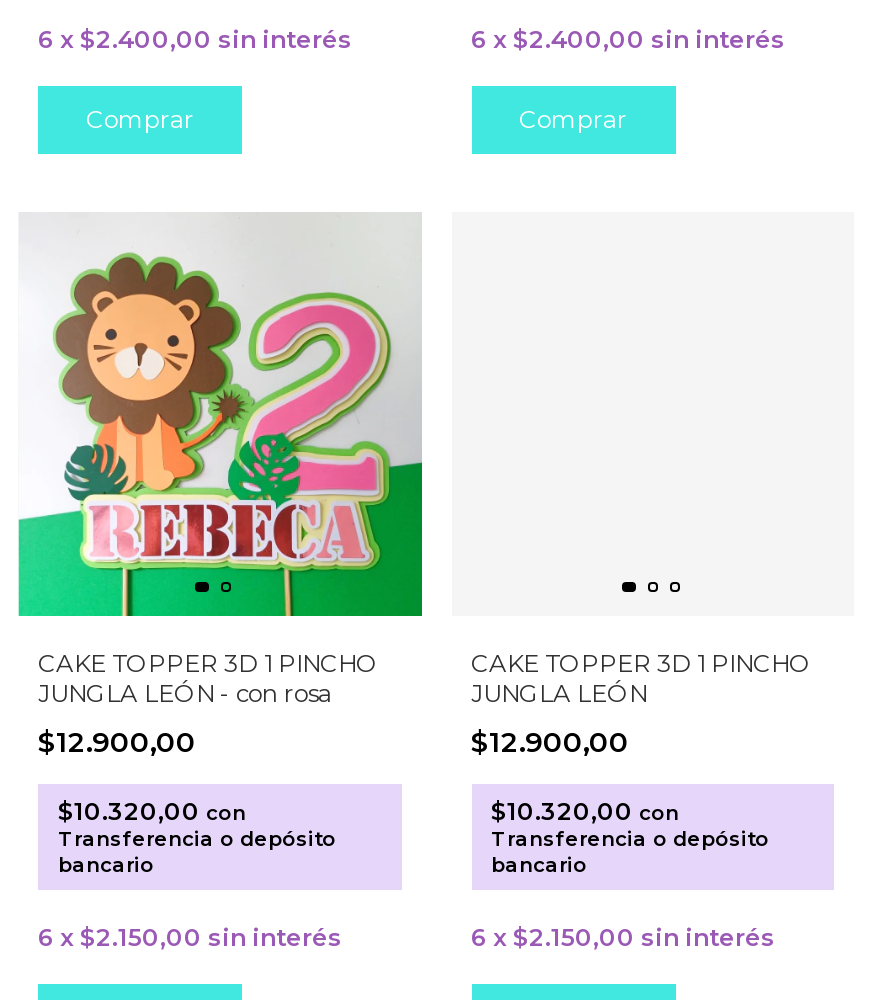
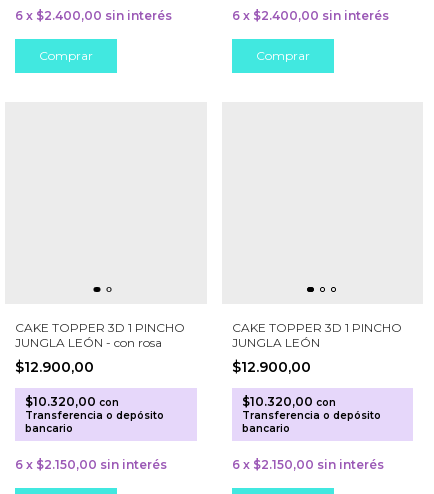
[16,252,424,618] [image] -> none

